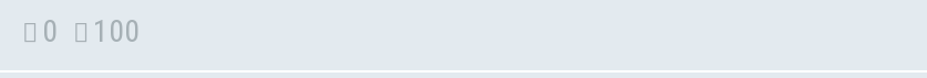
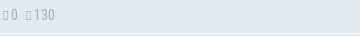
[42,14,140,49] 0 100 -> [11,6,55,22] 0 130

